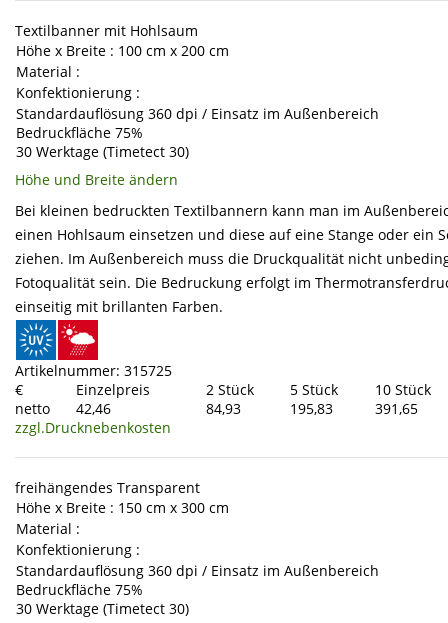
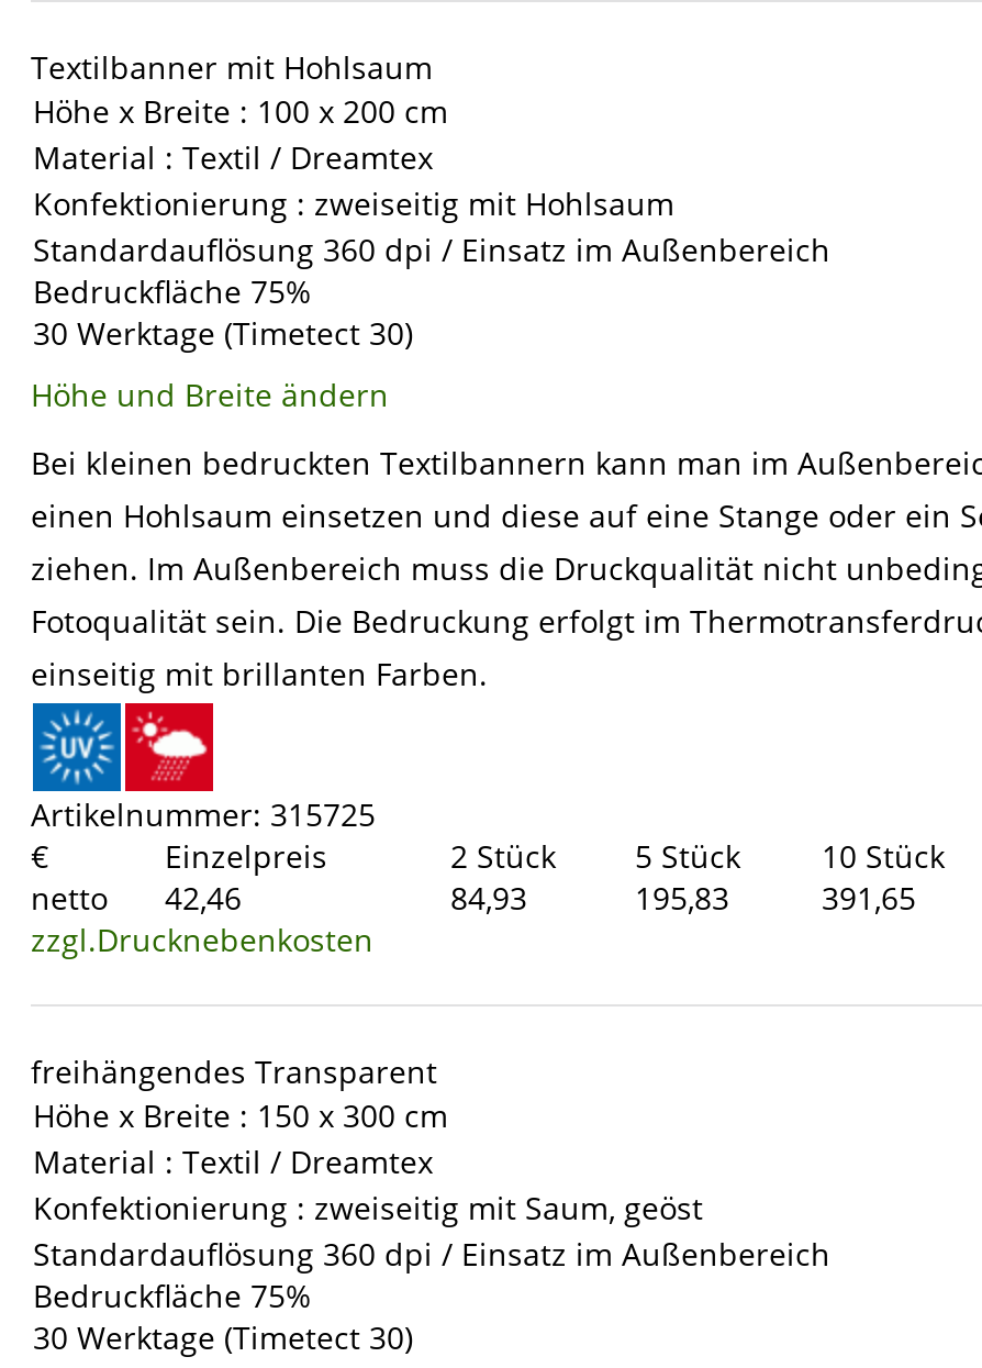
[16,41,229,102] Höhe x Breite : 100 cm x 200 cm | Material : | Konfektionierung : -> [33,90,674,224] Höhe x Breite : 100 x 200 cm | Material : Textil / Dreamtex | Konfektionierung : zweiseitig mit Hohlsaum
[16,498,229,559] Höhe x Breite : 150 cm x 300 cm | Material : | Konfektionierung : -> [33,1094,703,1228] Höhe x Breite : 150 x 300 cm | Material : Textil / Dreamtex | Konfektionierung : zweiseitig mit Saum, geöst

